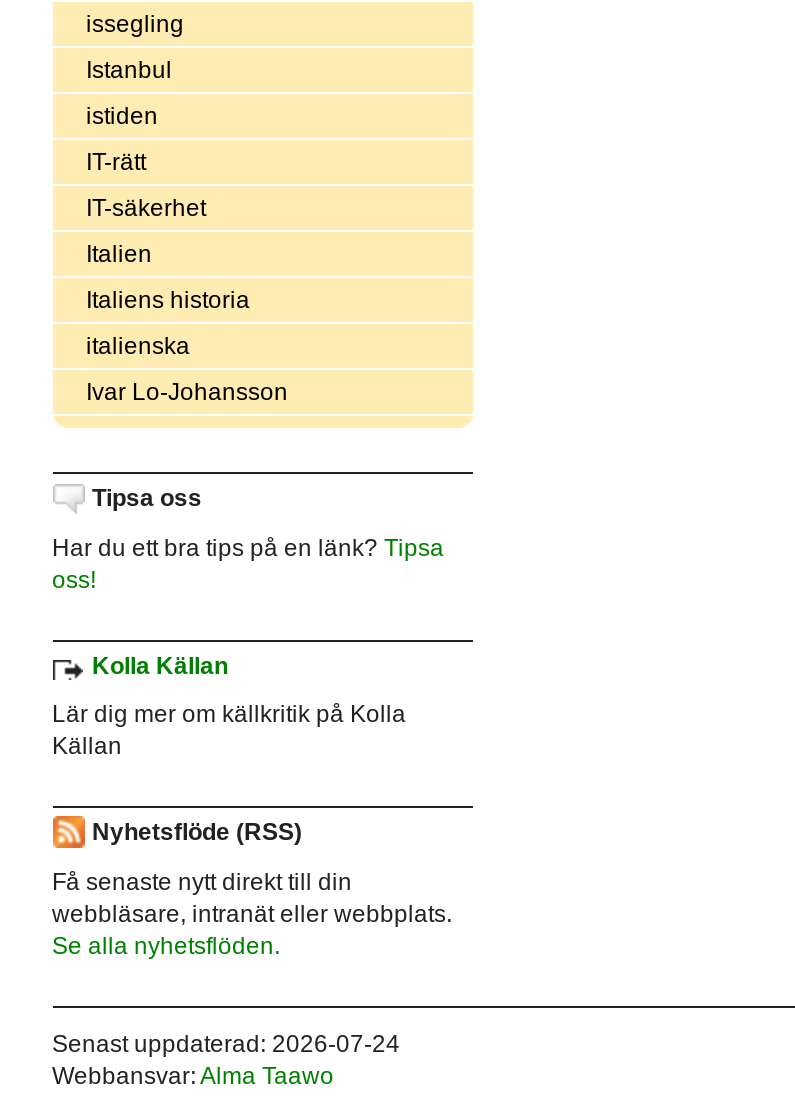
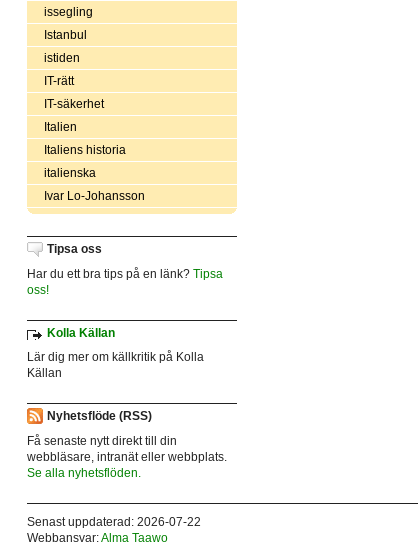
[52,1029,400,1057] Senast uppdaterad: 2026-07-24 -> [26,515,200,529] Senast uppdaterad: 2026-07-22

